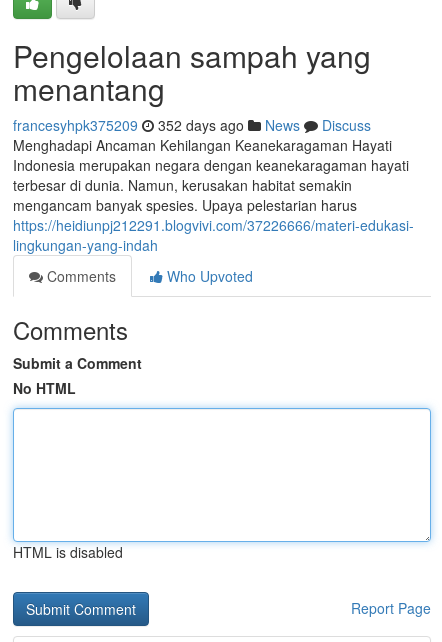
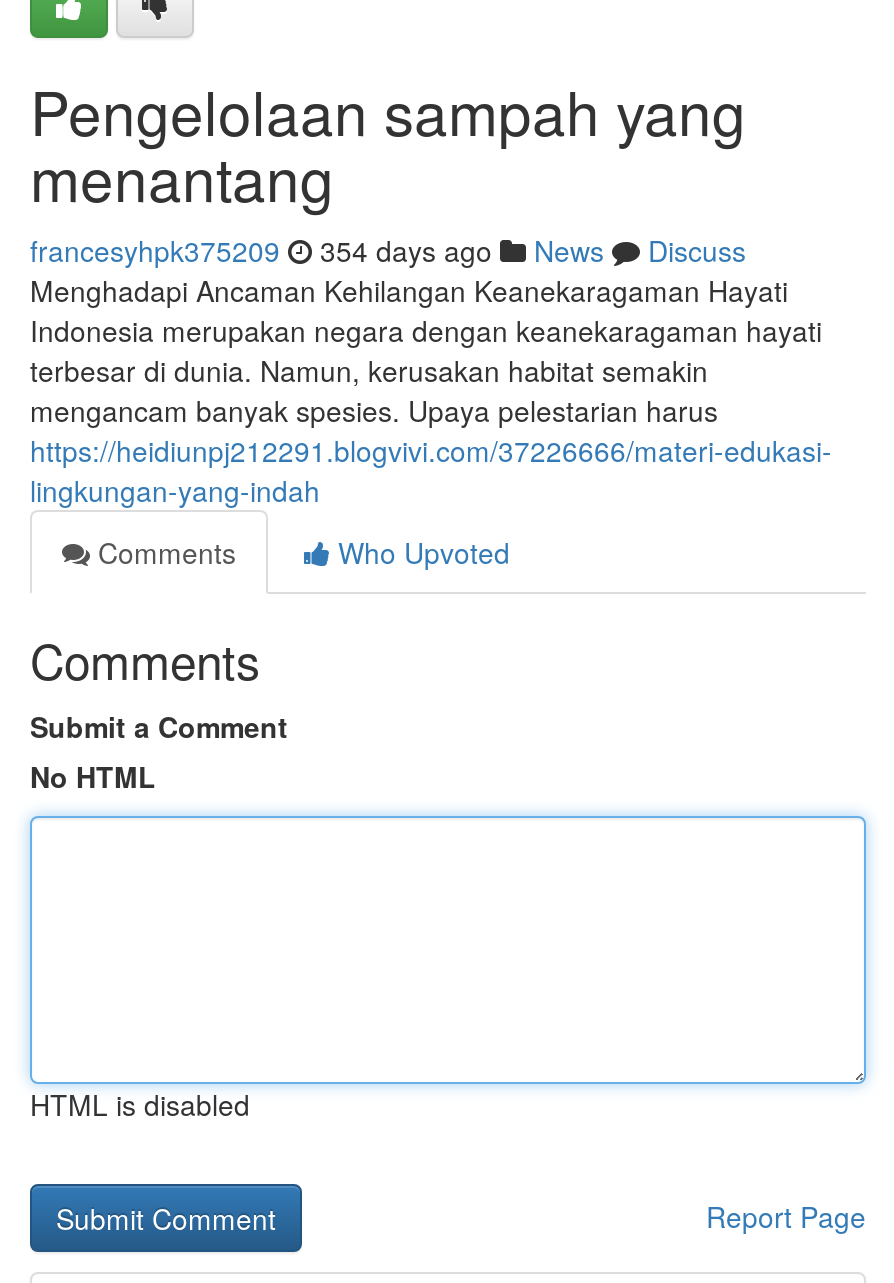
[13,115,371,135] francesyhpk375209 352 days ago News Discuss -> [30,230,746,270] francesyhpk375209 354 days ago News Discuss

